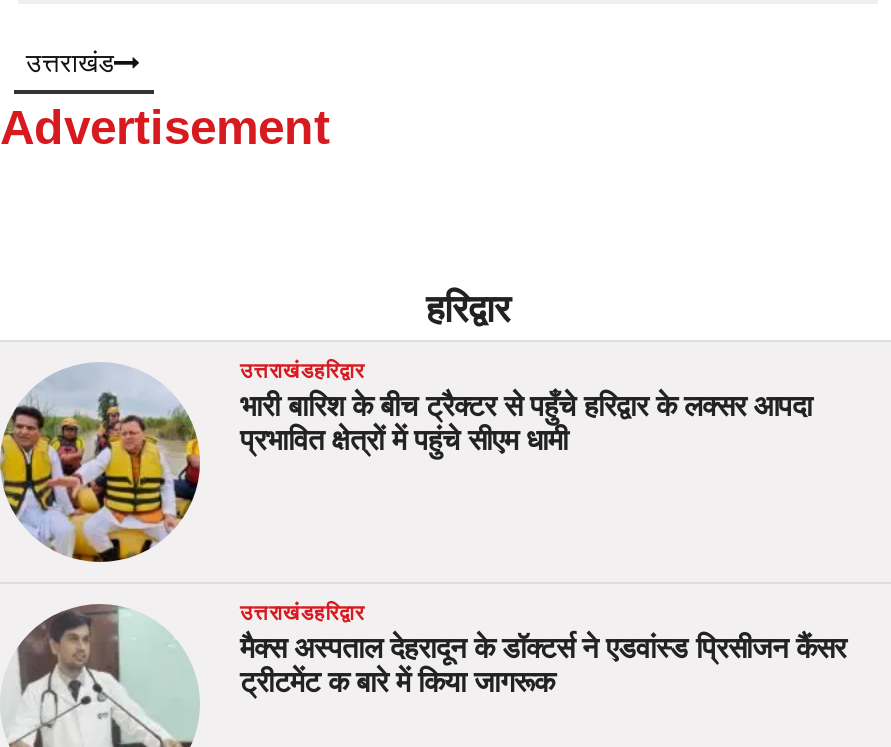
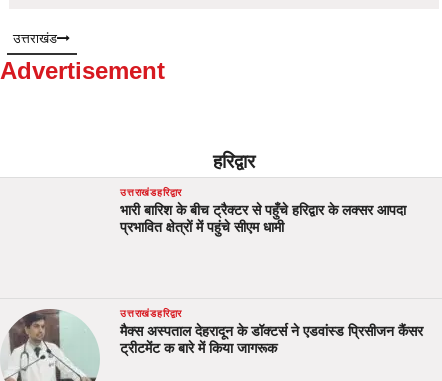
[6,361,202,565] [image] -> none

